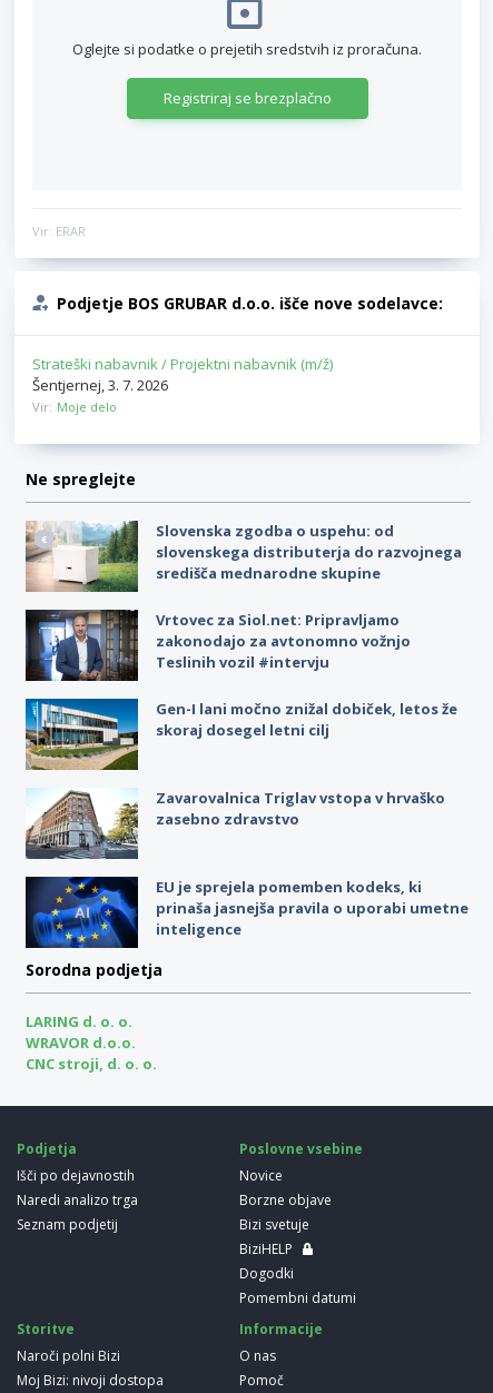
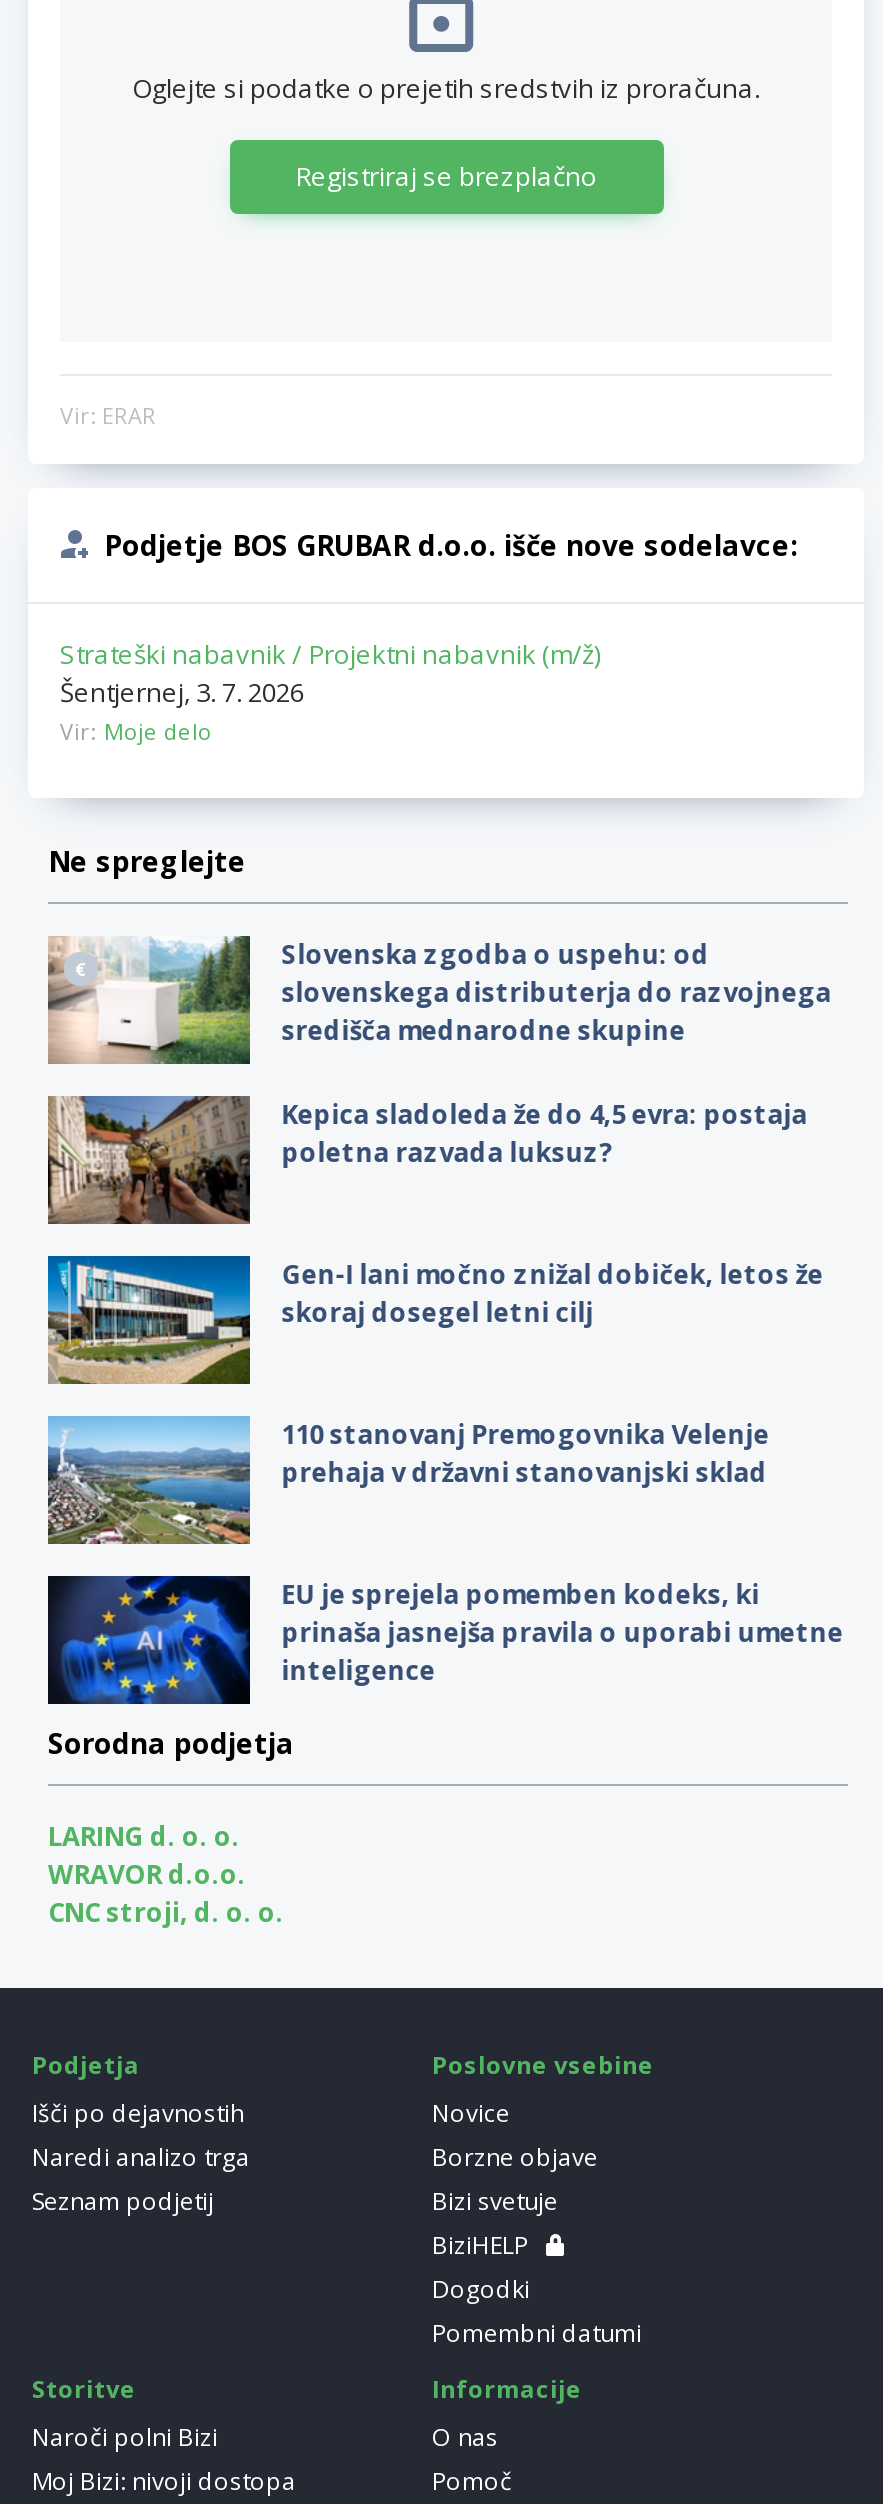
[24,609,410,682] [image] | Vrtovec za Siol.net: Pripravljamo | zakonodajo za avtonomno vožnjo | Teslinih vozil #intervju -> [46,1094,808,1226] [image] | Kepica sladoleda že do 4,5 evra: postaja | poletna razvada luksuz?
[26,787,445,860] [image] | Zavarovalnica Triglav vstopa v hrvaško | zasebno zdravstvo -> [46,1414,770,1546] [image] | 110 stanovanj Premogovnika Velenje | prehaja v državni stanovanjski sklad

